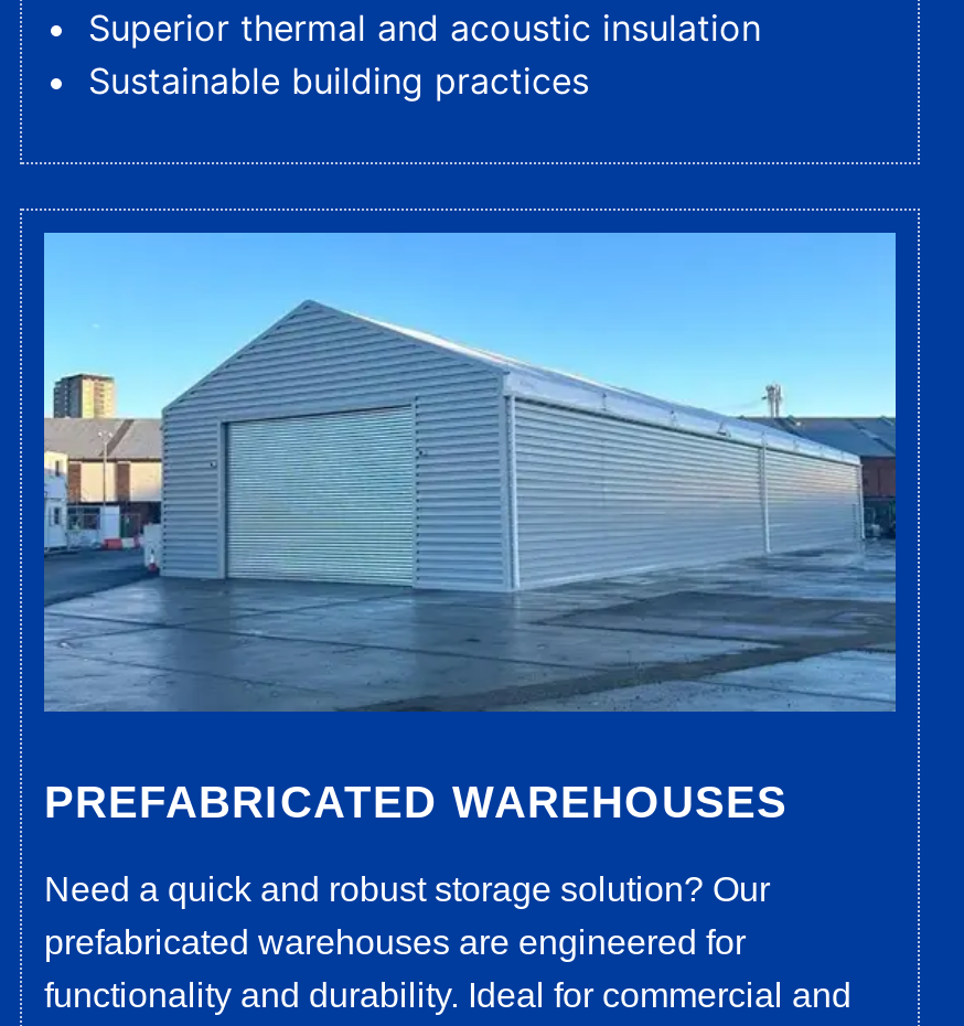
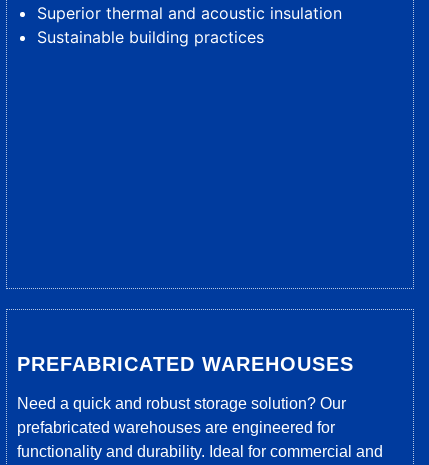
[42,232,898,713] [image] -> none

